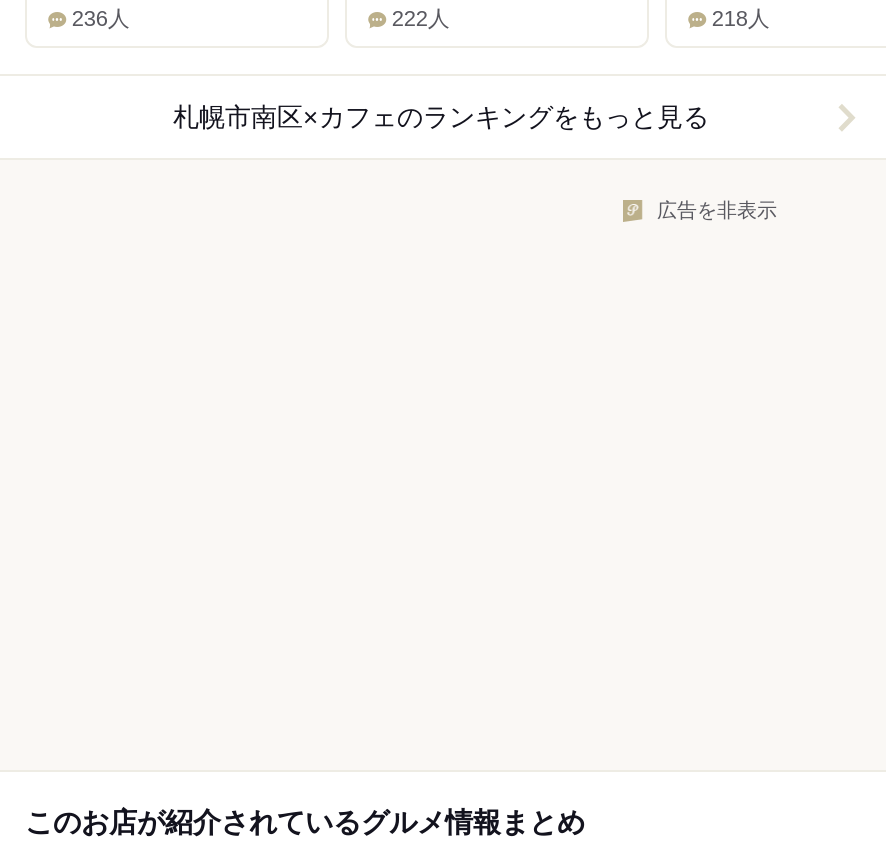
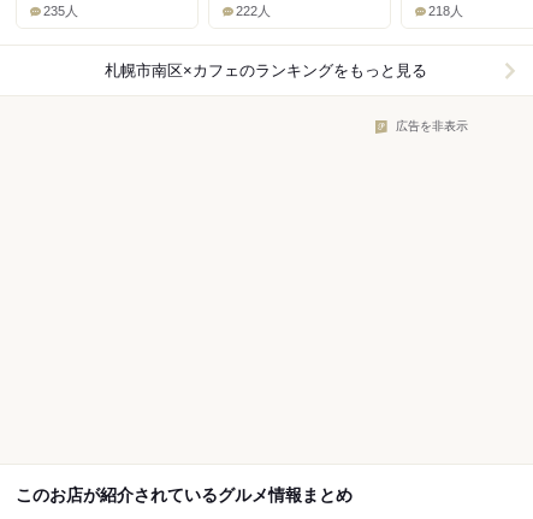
[72,7,130,31] 236人 -> [44,4,79,18] 235人

